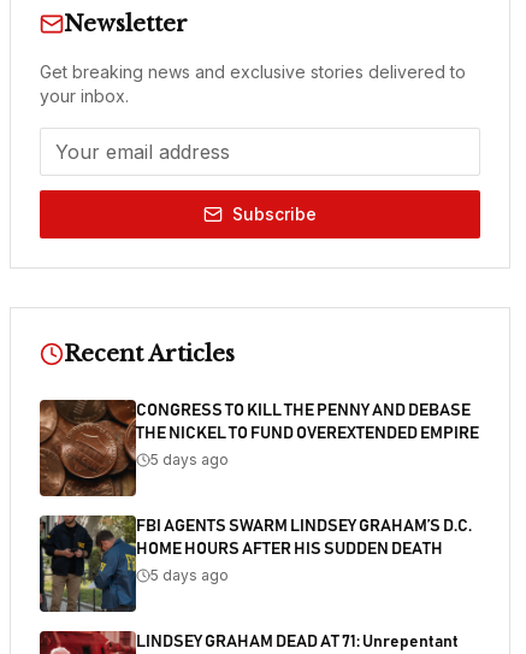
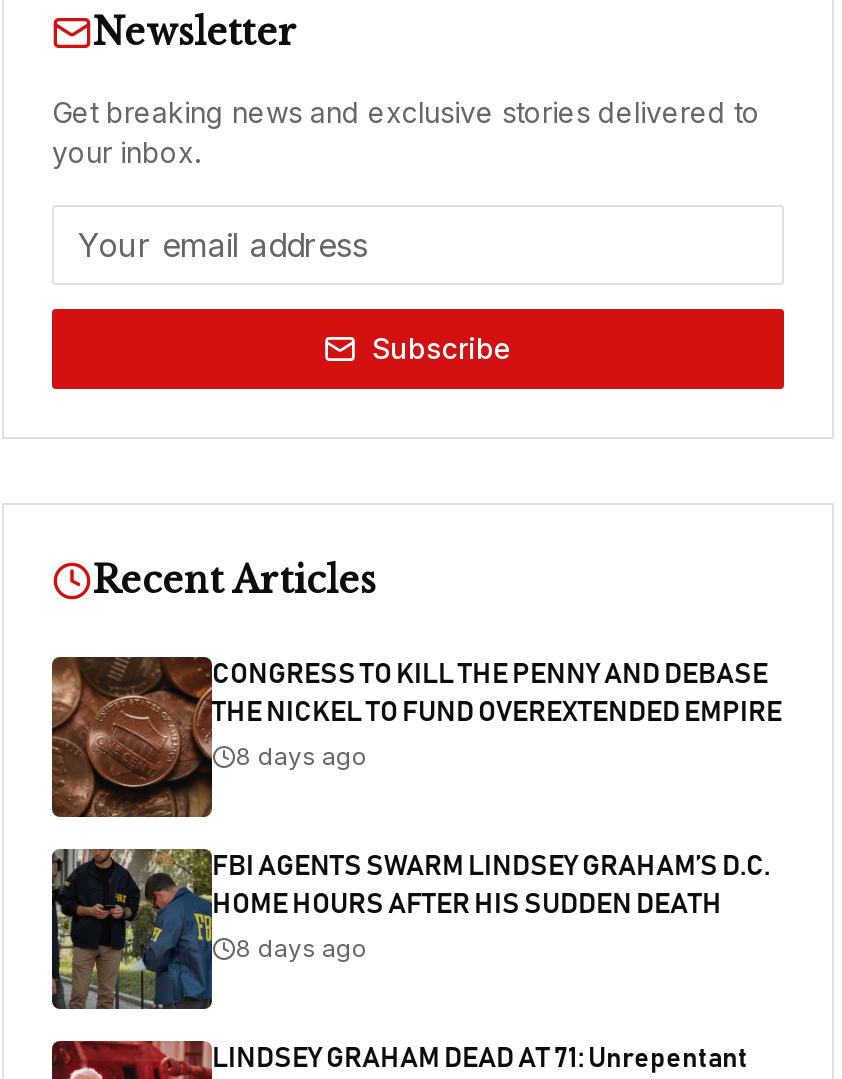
[150,450,229,469] 5 days ago -> [236,741,368,771] 8 days ago
[150,566,229,584] 5 days ago -> [236,933,368,963] 8 days ago

